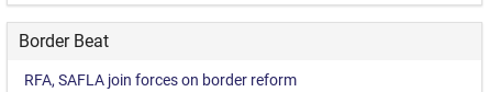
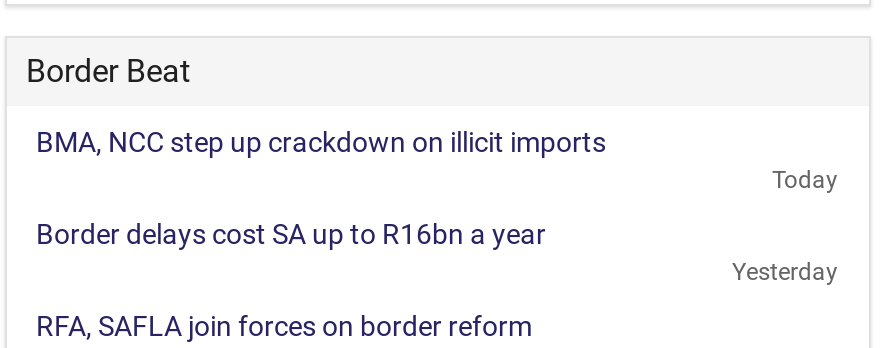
none -> [36,127,838,287] BMA, NCC step up crackdown on illicit imports | Today | Border delays cost SA up to R16bn a year | Yesterday

